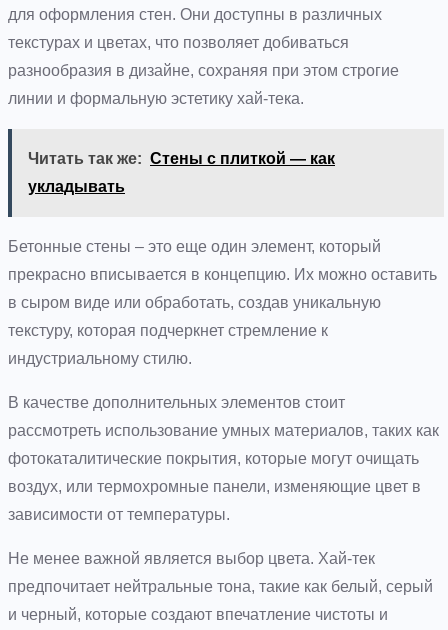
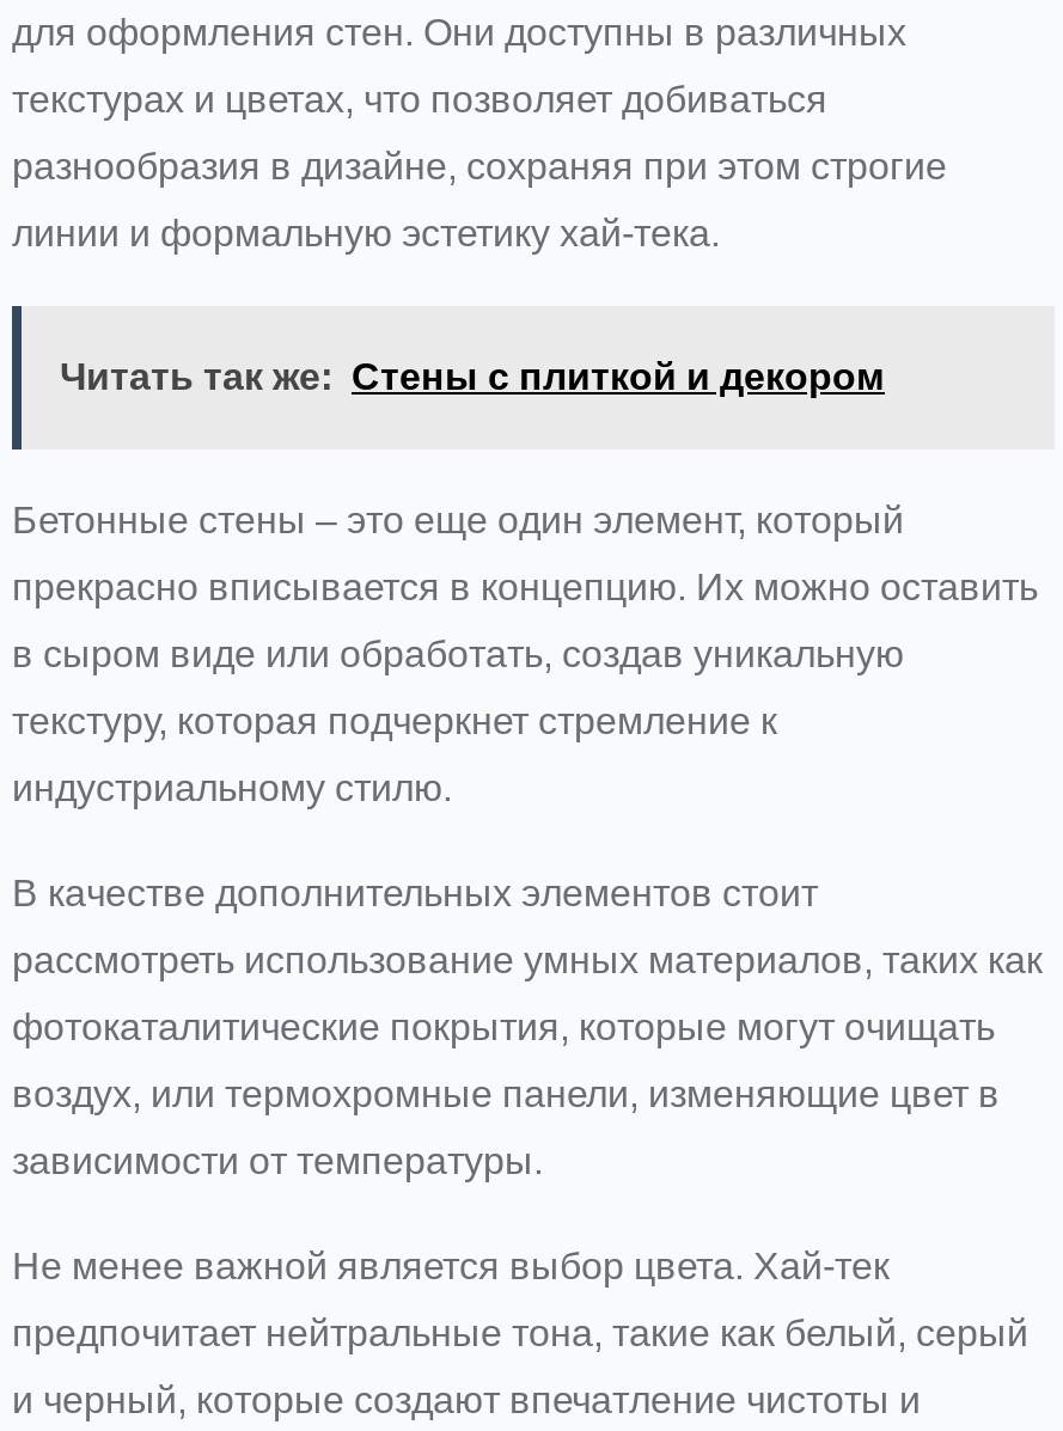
[28,150,335,195] Читать так же: Стены с плиткой — как | укладывать -> [60,356,885,397] Читать так же: Стены с плиткой и декором

